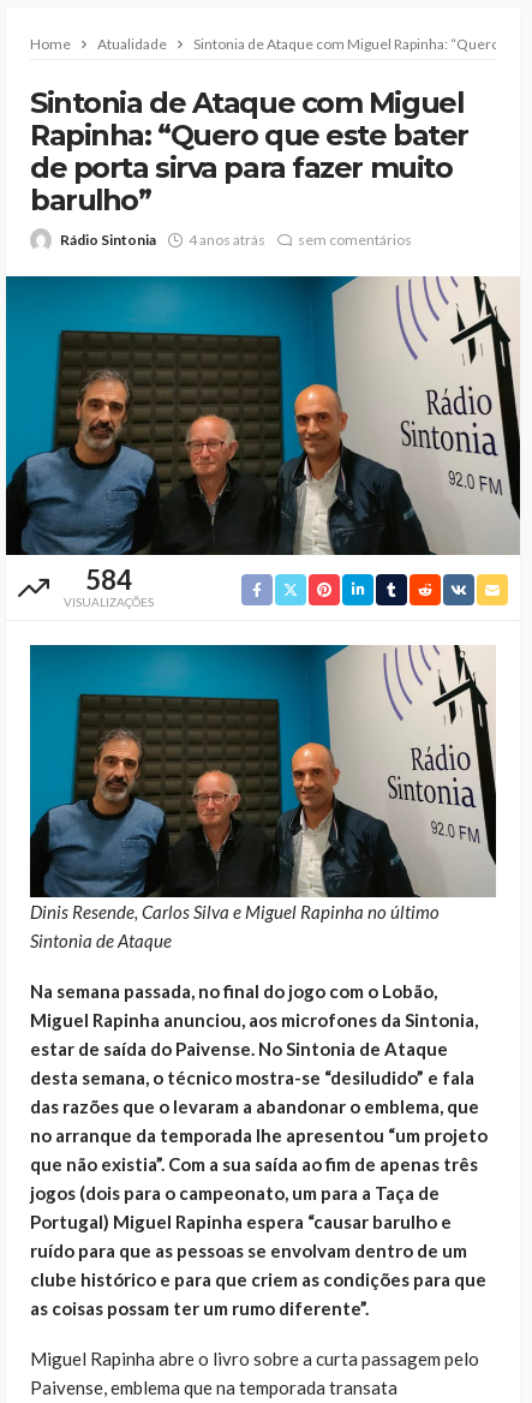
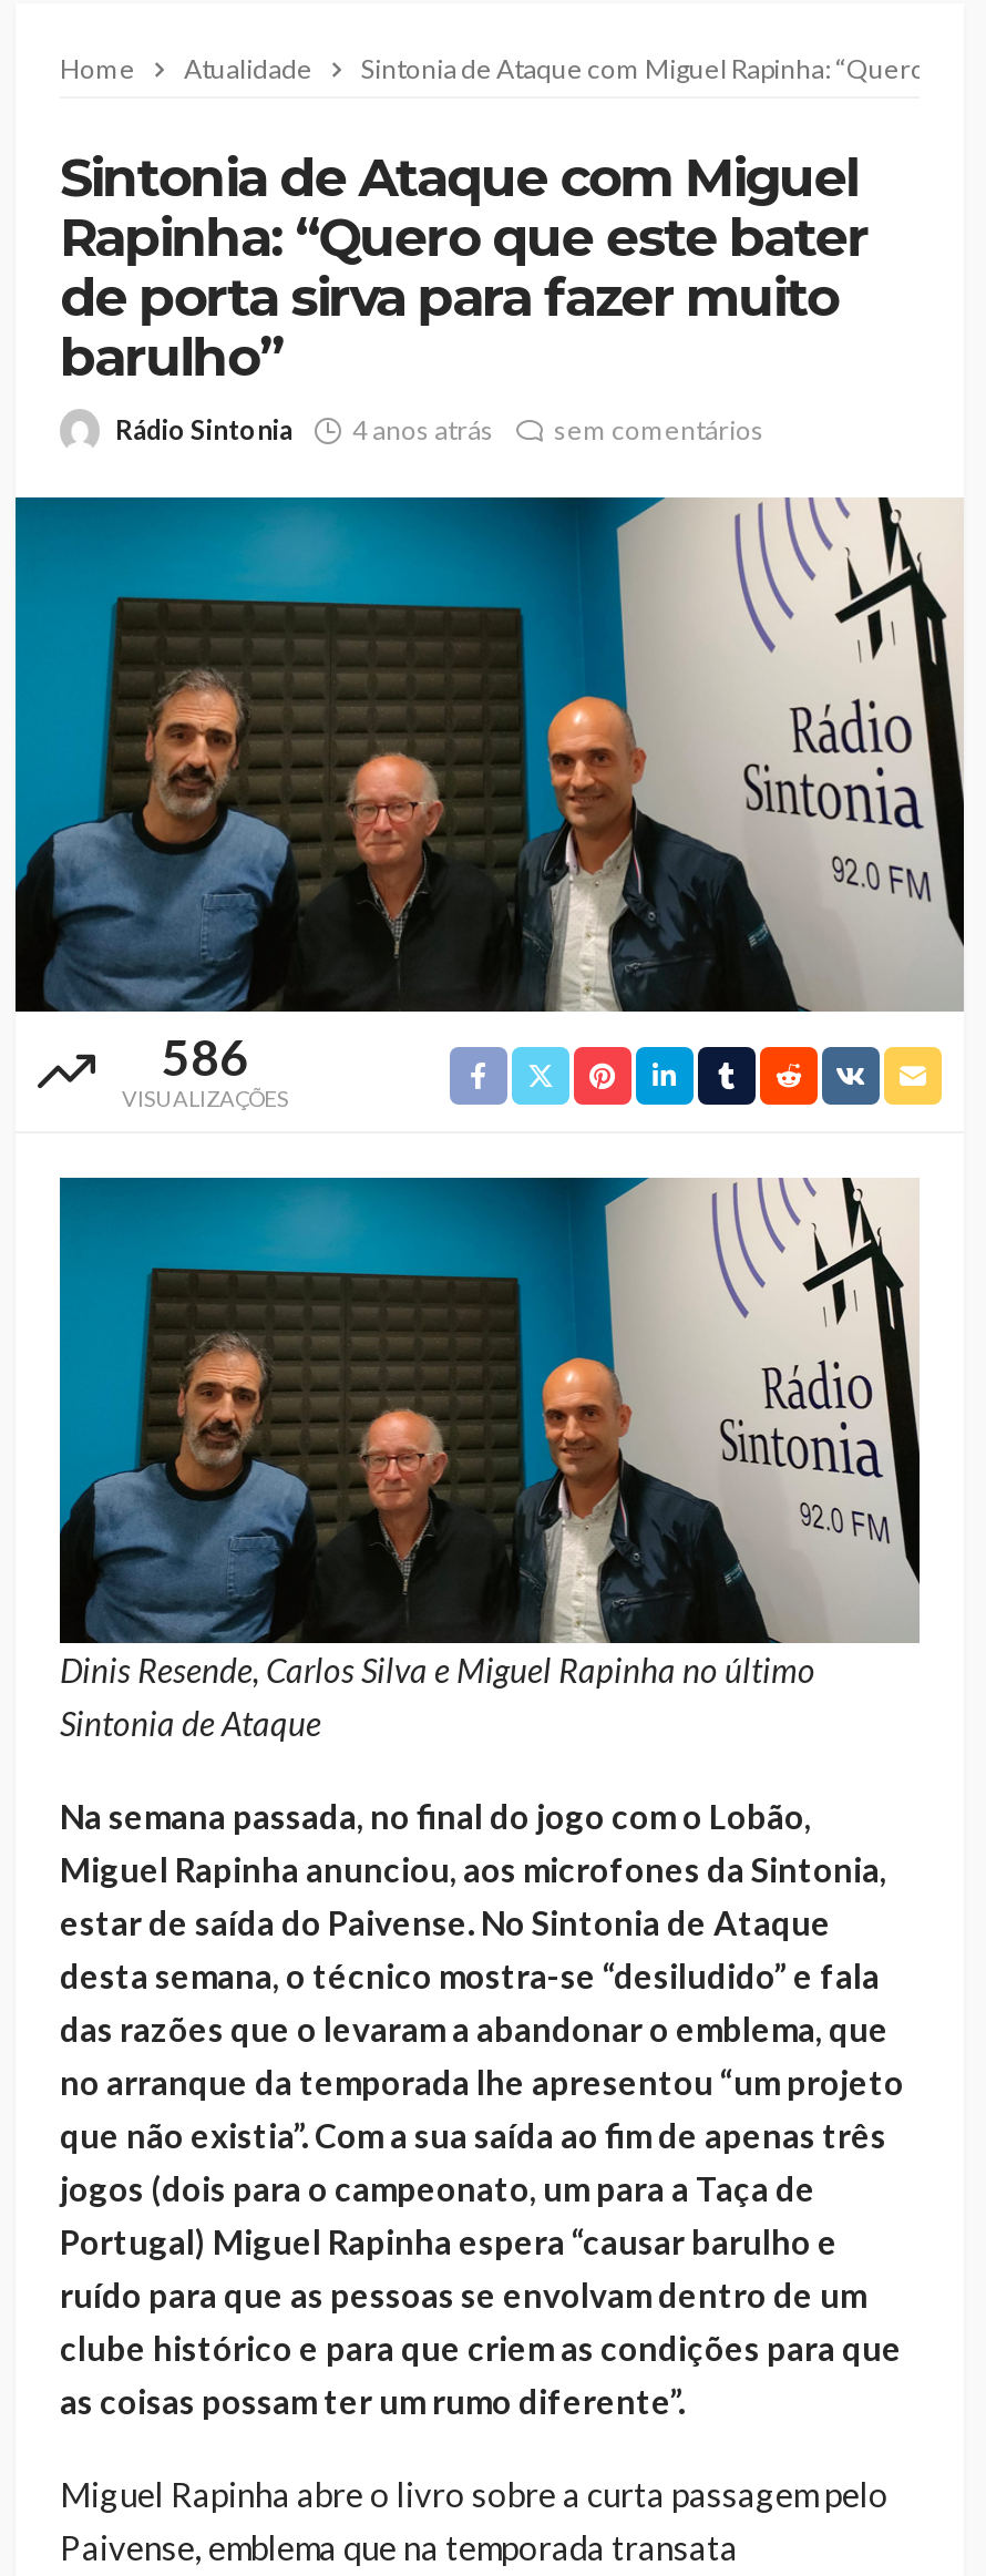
[85,563,132,596] 584 -> [162,1027,248,1087] 586

